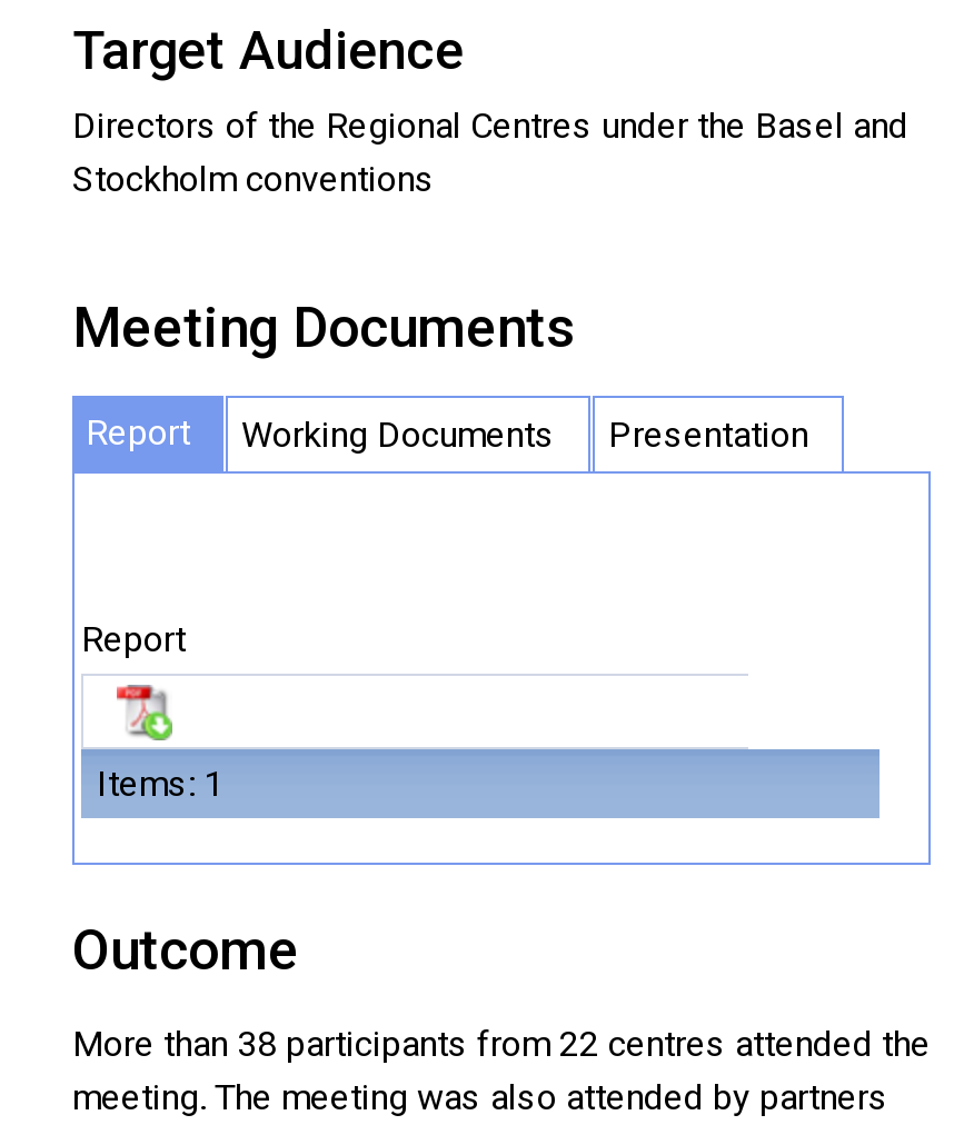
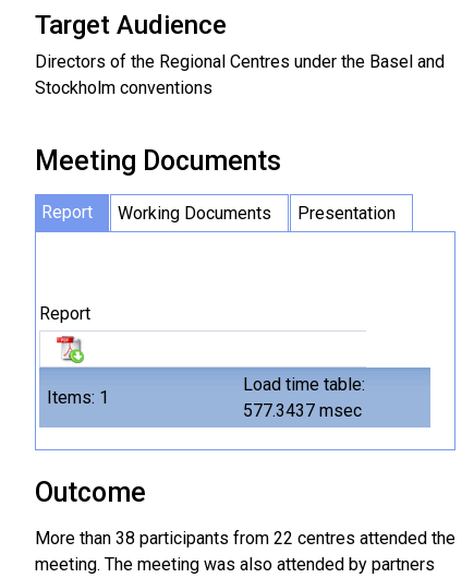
none -> [243,374,365,421] Load time table: | 577.3437 msec

